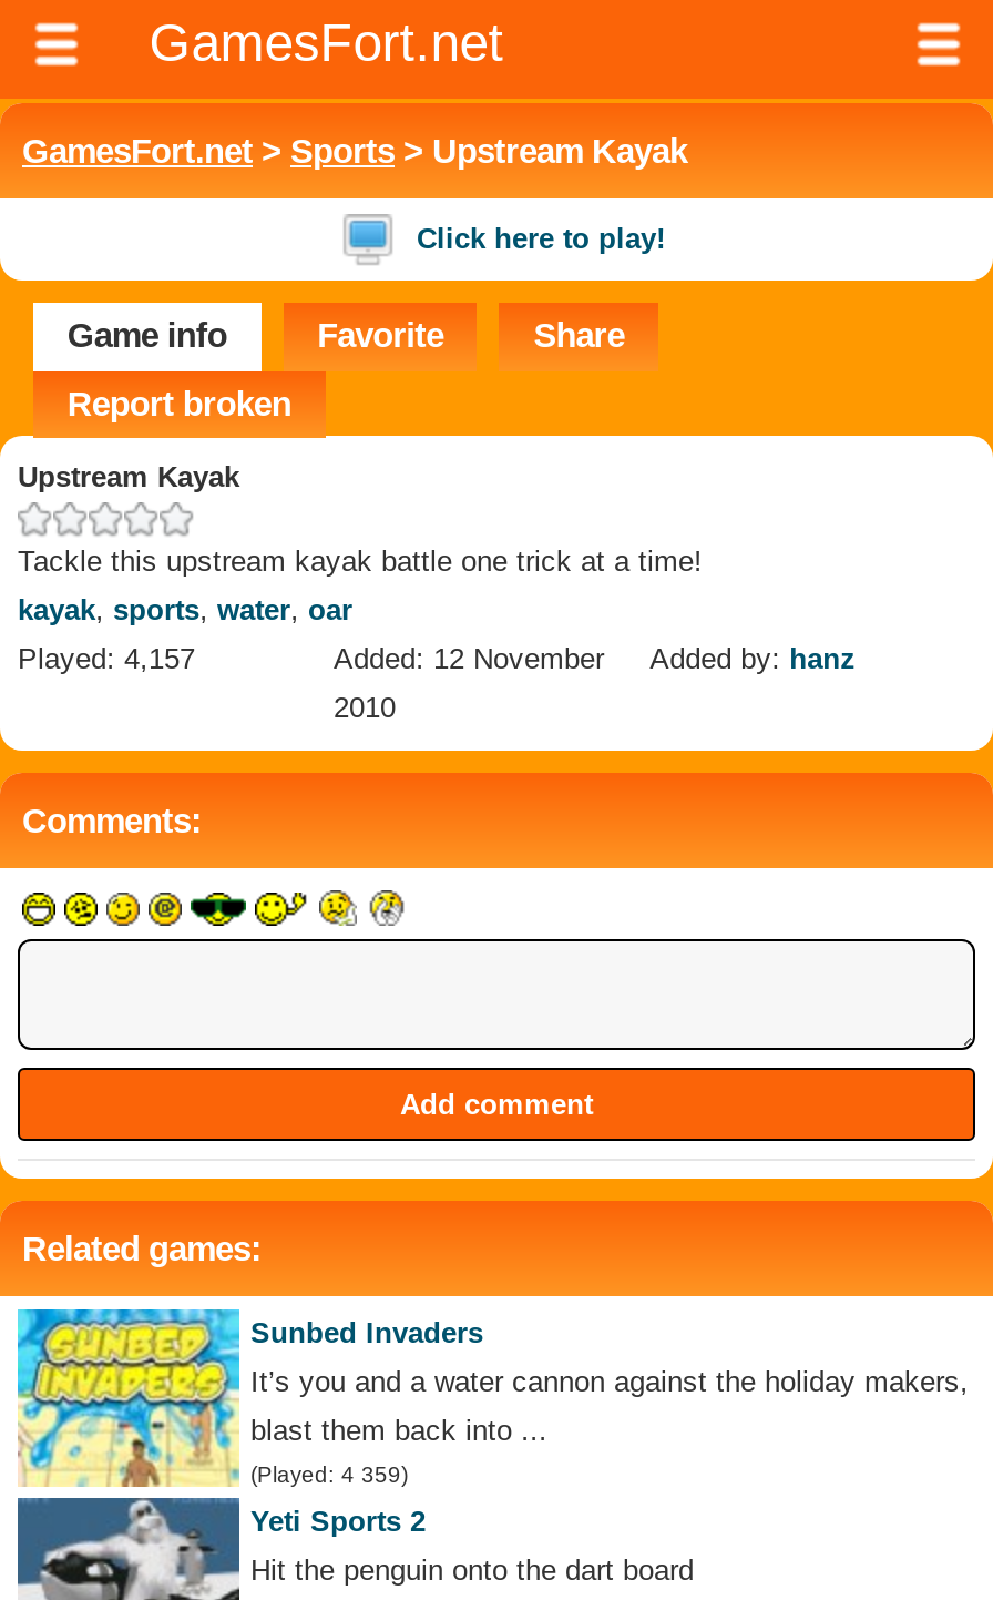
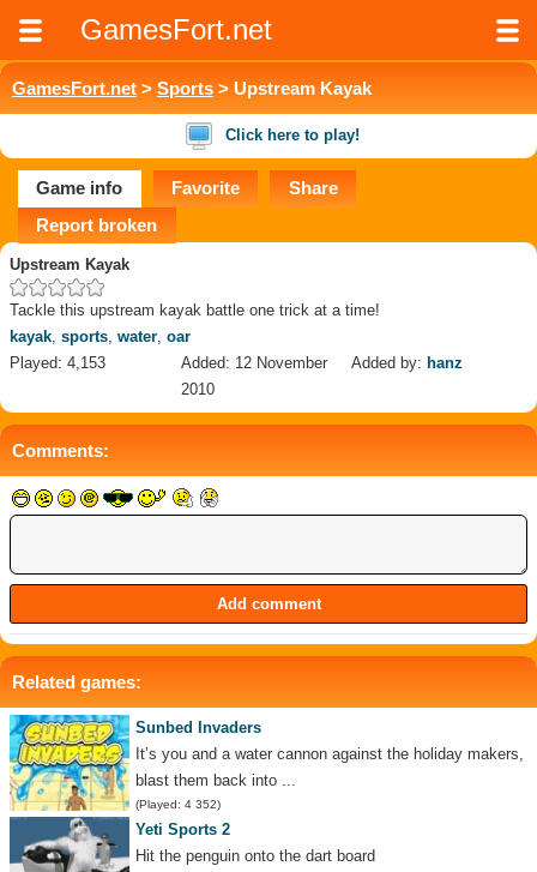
[18,643,195,676] Played: 4,157 -> [10,354,105,372] Played: 4,153
[250,1463,408,1488] (Played: 4 359) -> [135,798,221,811] (Played: 4 352)

